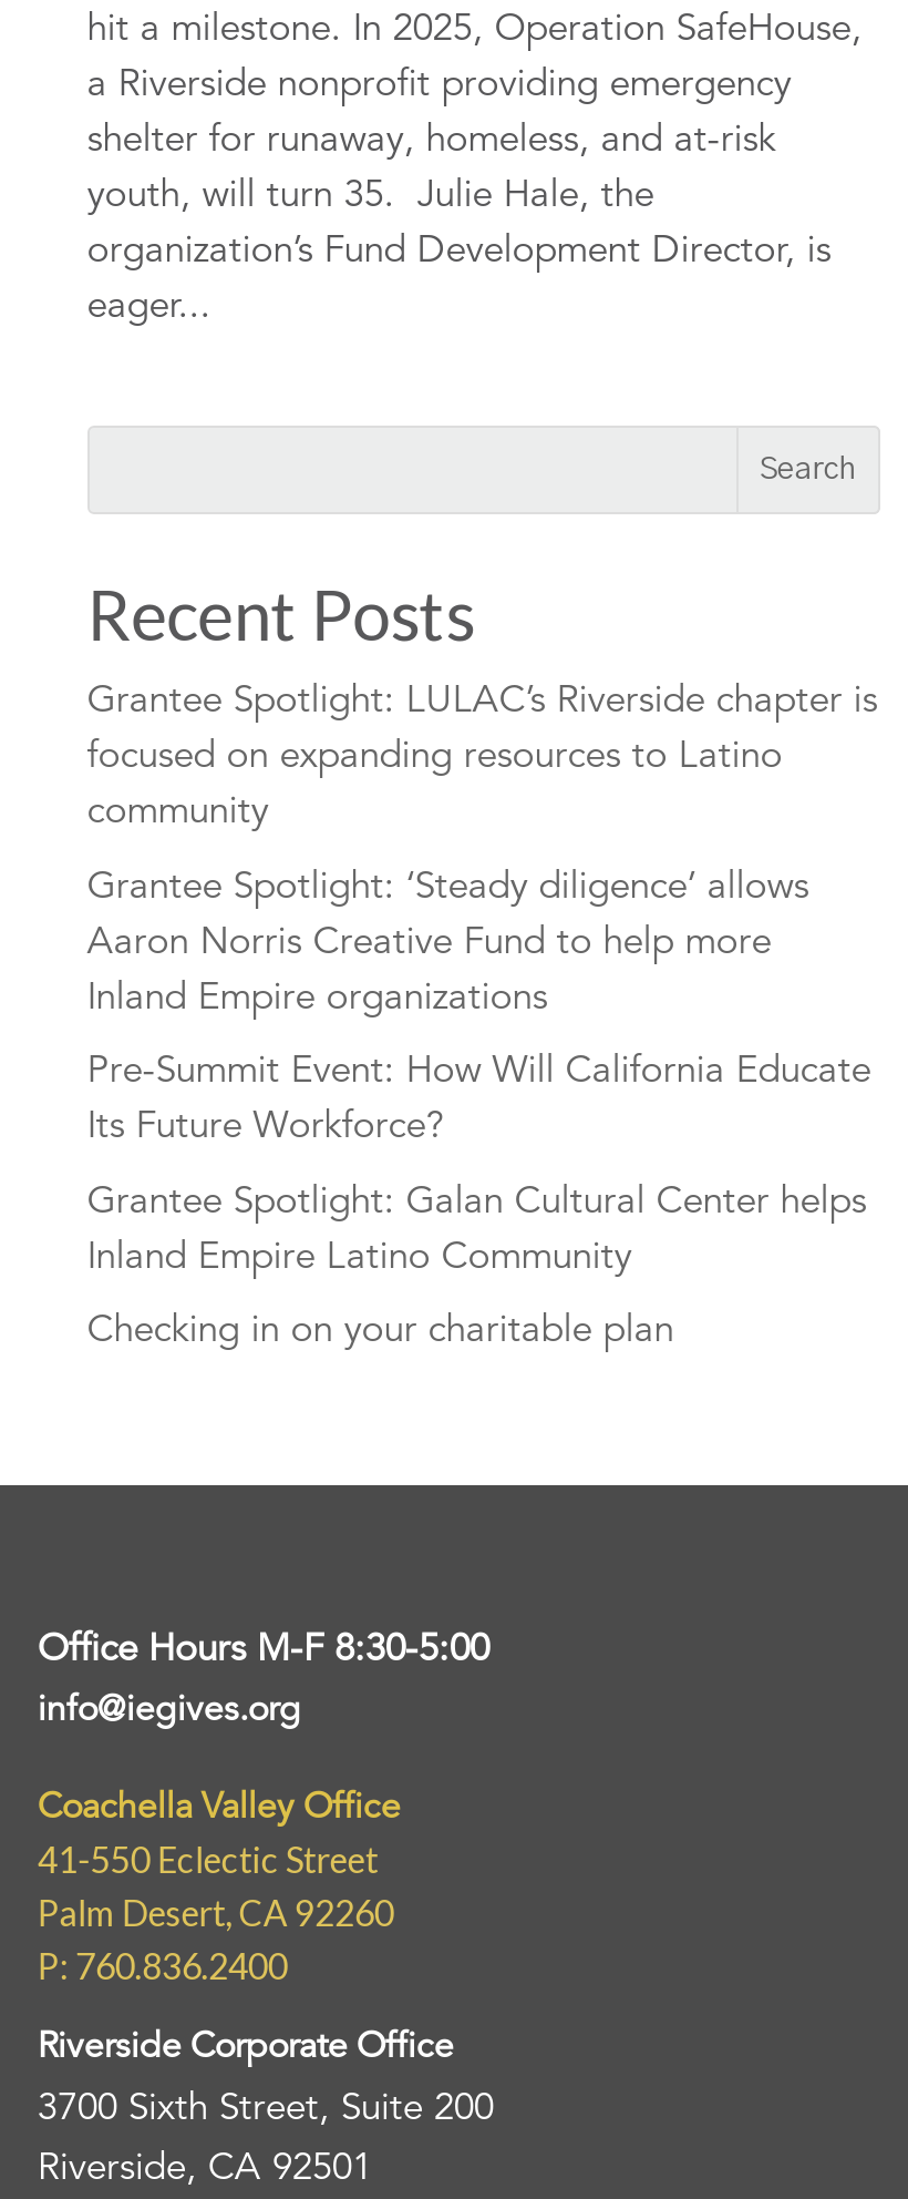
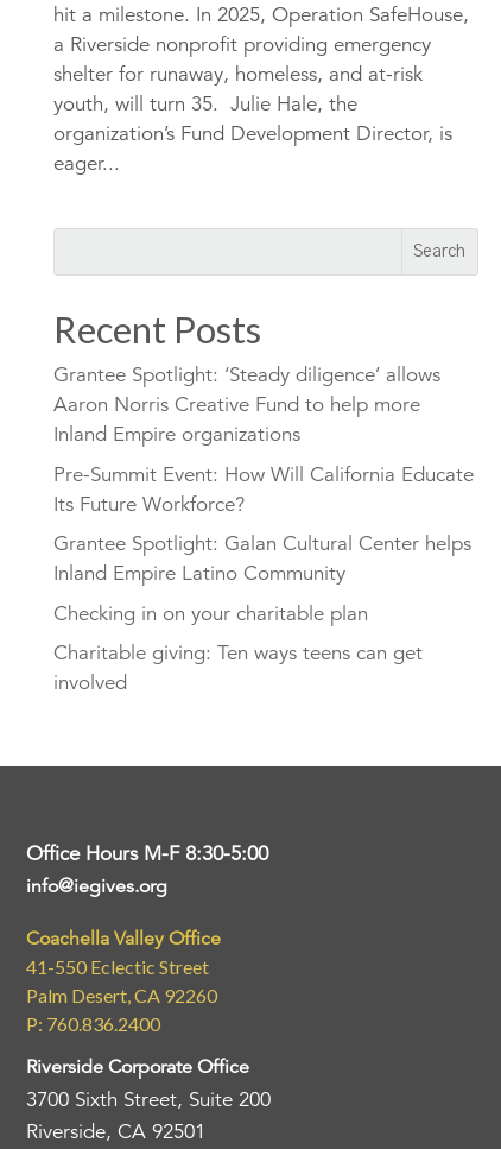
[87,676,878,833] Grantee Spotlight: LULAC’s Riverside chapter is | focused on expanding resources to Latino | community -> none
moved [87,861,871,1352] -> [53,362,473,626]: Grantee Spotlight: ‘Steady diligence’ allows | Aaron Norris Creative Fund to help more | Inland Empire organizations | Pre-Summit Event: How Will California Educate | Its Future Workforce? | Grantee Spotlight: Galan Cultural Center helps | Inland Empire Latino Community | Checking in on your charitable plan
none -> [53,640,422,695] Charitable giving: Ten ways teens can get | involved

